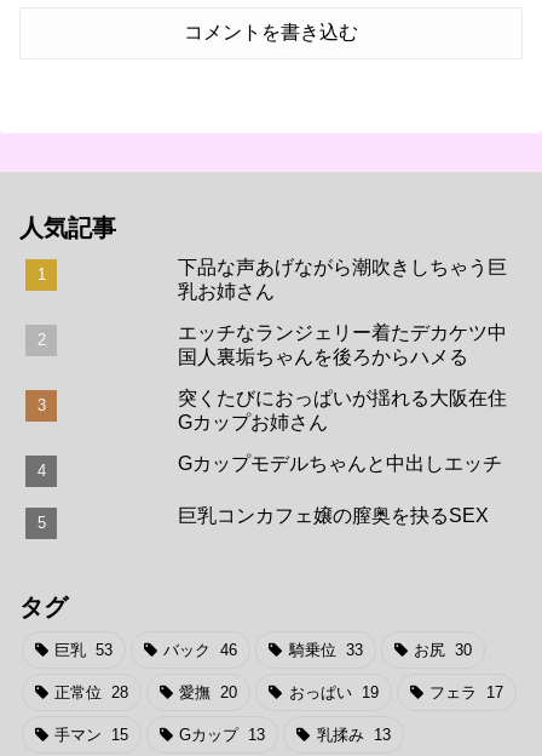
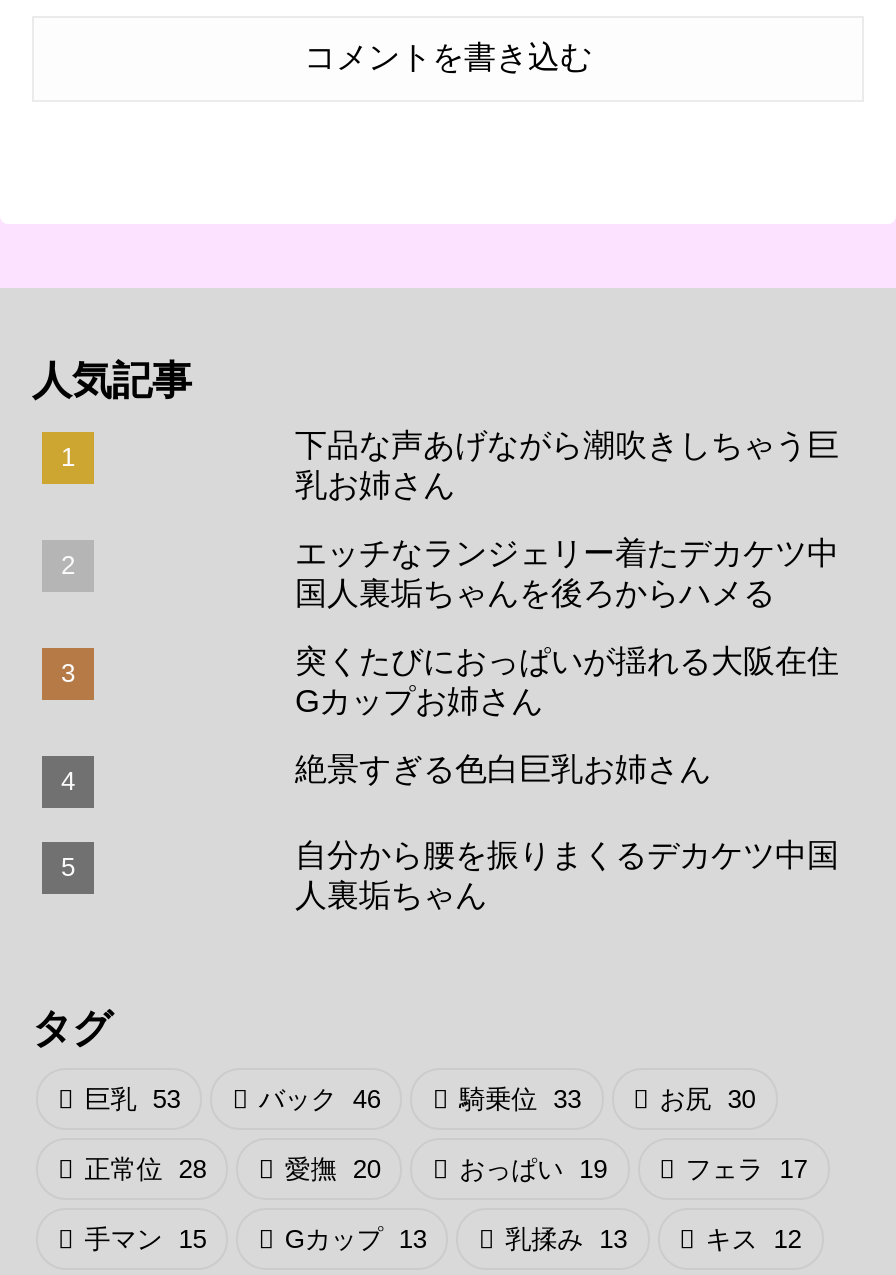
[178,453,503,473] Gカップモデルちゃんと中出しエッチ -> [295,751,711,785] 絶景すぎる色白巨乳お姉さん
[178,505,489,526] 巨乳コンカフェ嬢の膣奥を抉るSEX -> [295,838,839,912] 自分から腰を振りまくるデカケツ中国 | 人裏垢ちゃん
none -> [706,1224,802,1254] キス 12

